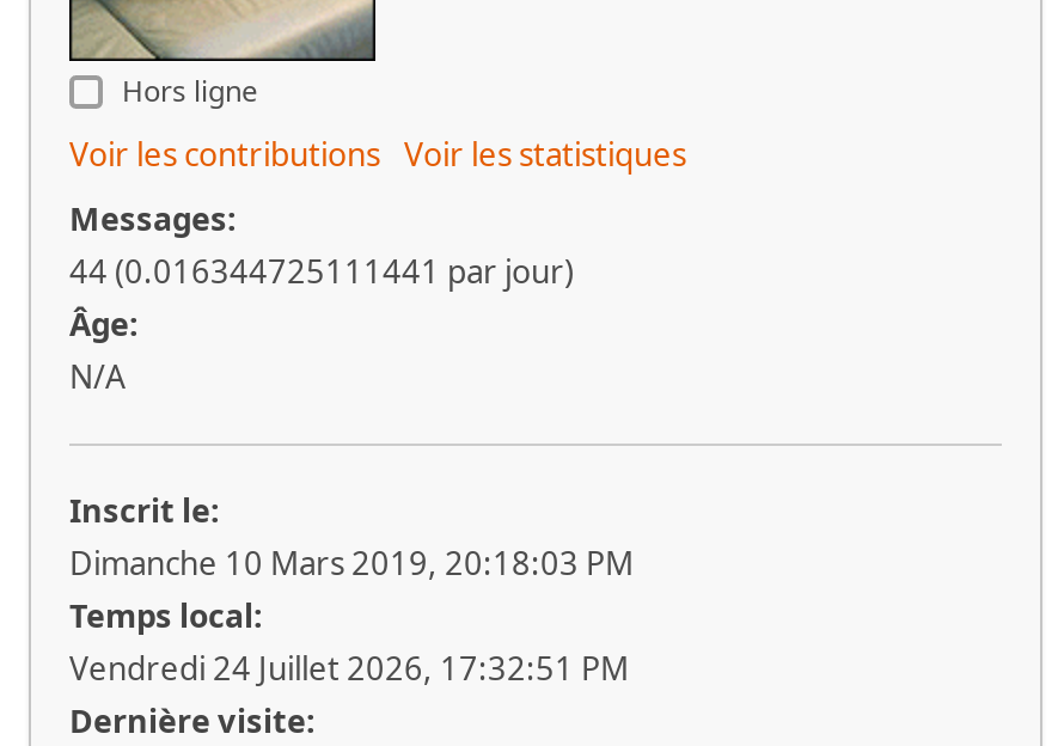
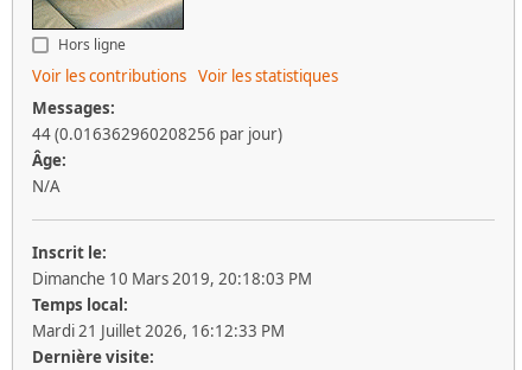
[69,249,574,292] 44 (0.016344725111441 par jour) -> [32,123,282,145] 44 (0.016362960208256 par jour)
[69,646,629,689] Vendredi 24 Juillet 2026, 17:32:51 PM -> [32,320,285,342] Mardi 21 Juillet 2026, 16:12:33 PM

